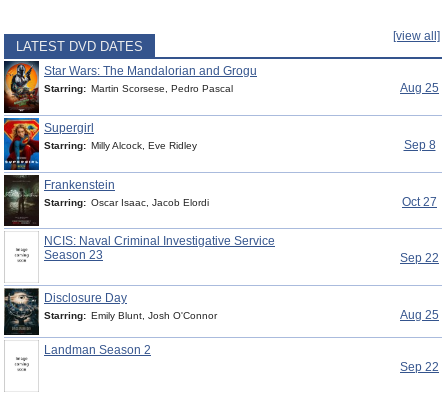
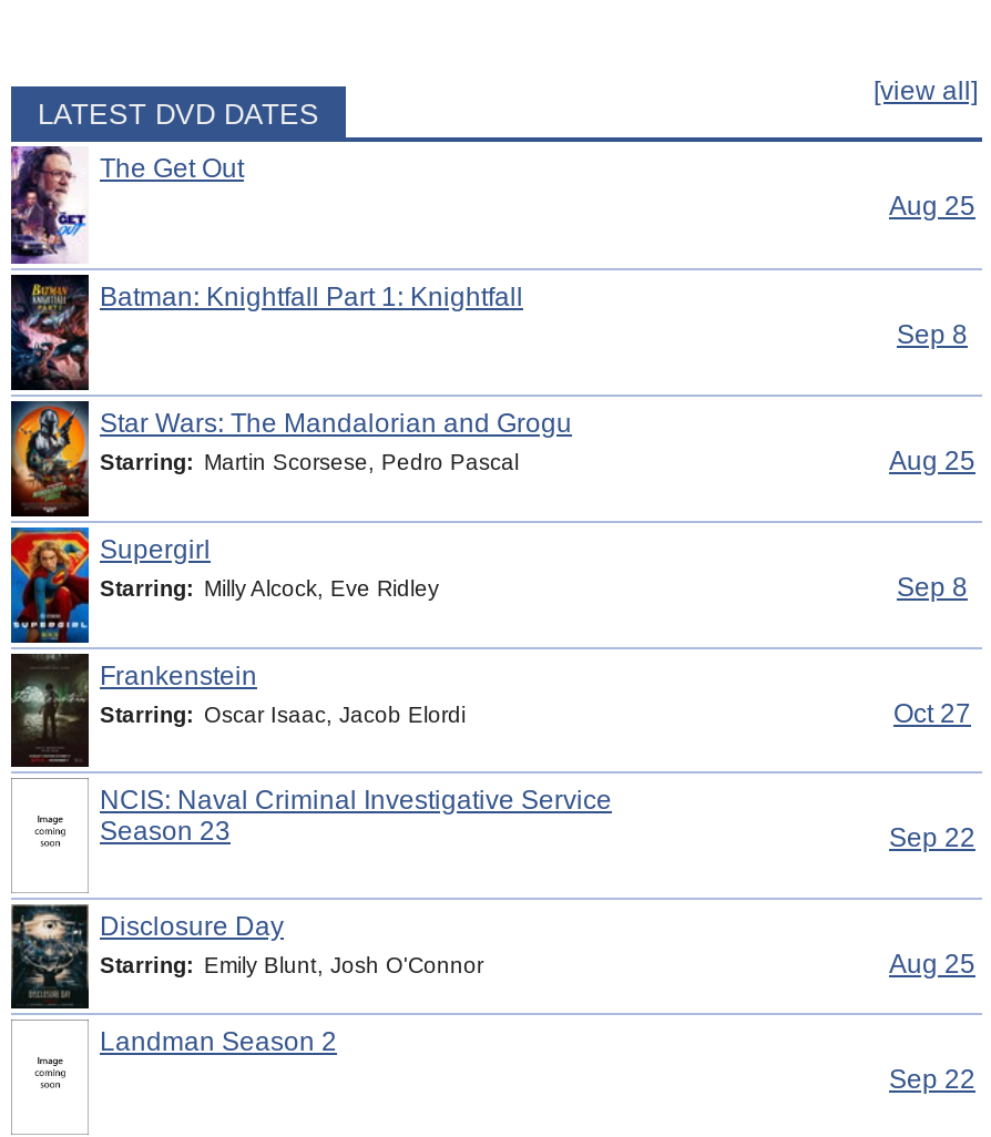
none -> [9,144,975,392] [image] | The Get Out | Aug 25 | Batman: Knightfall Part 1: Knightfall | Sep 8

